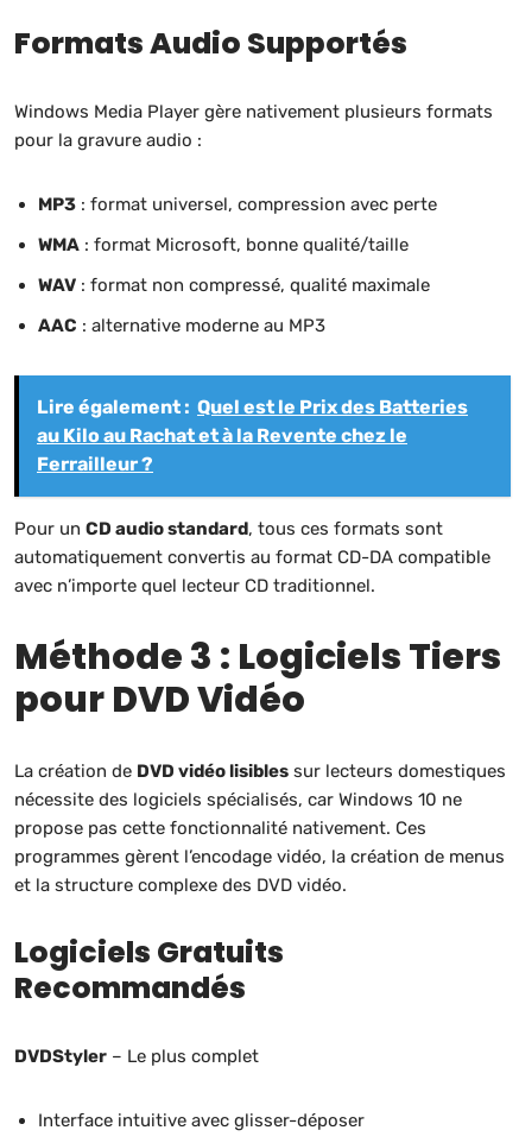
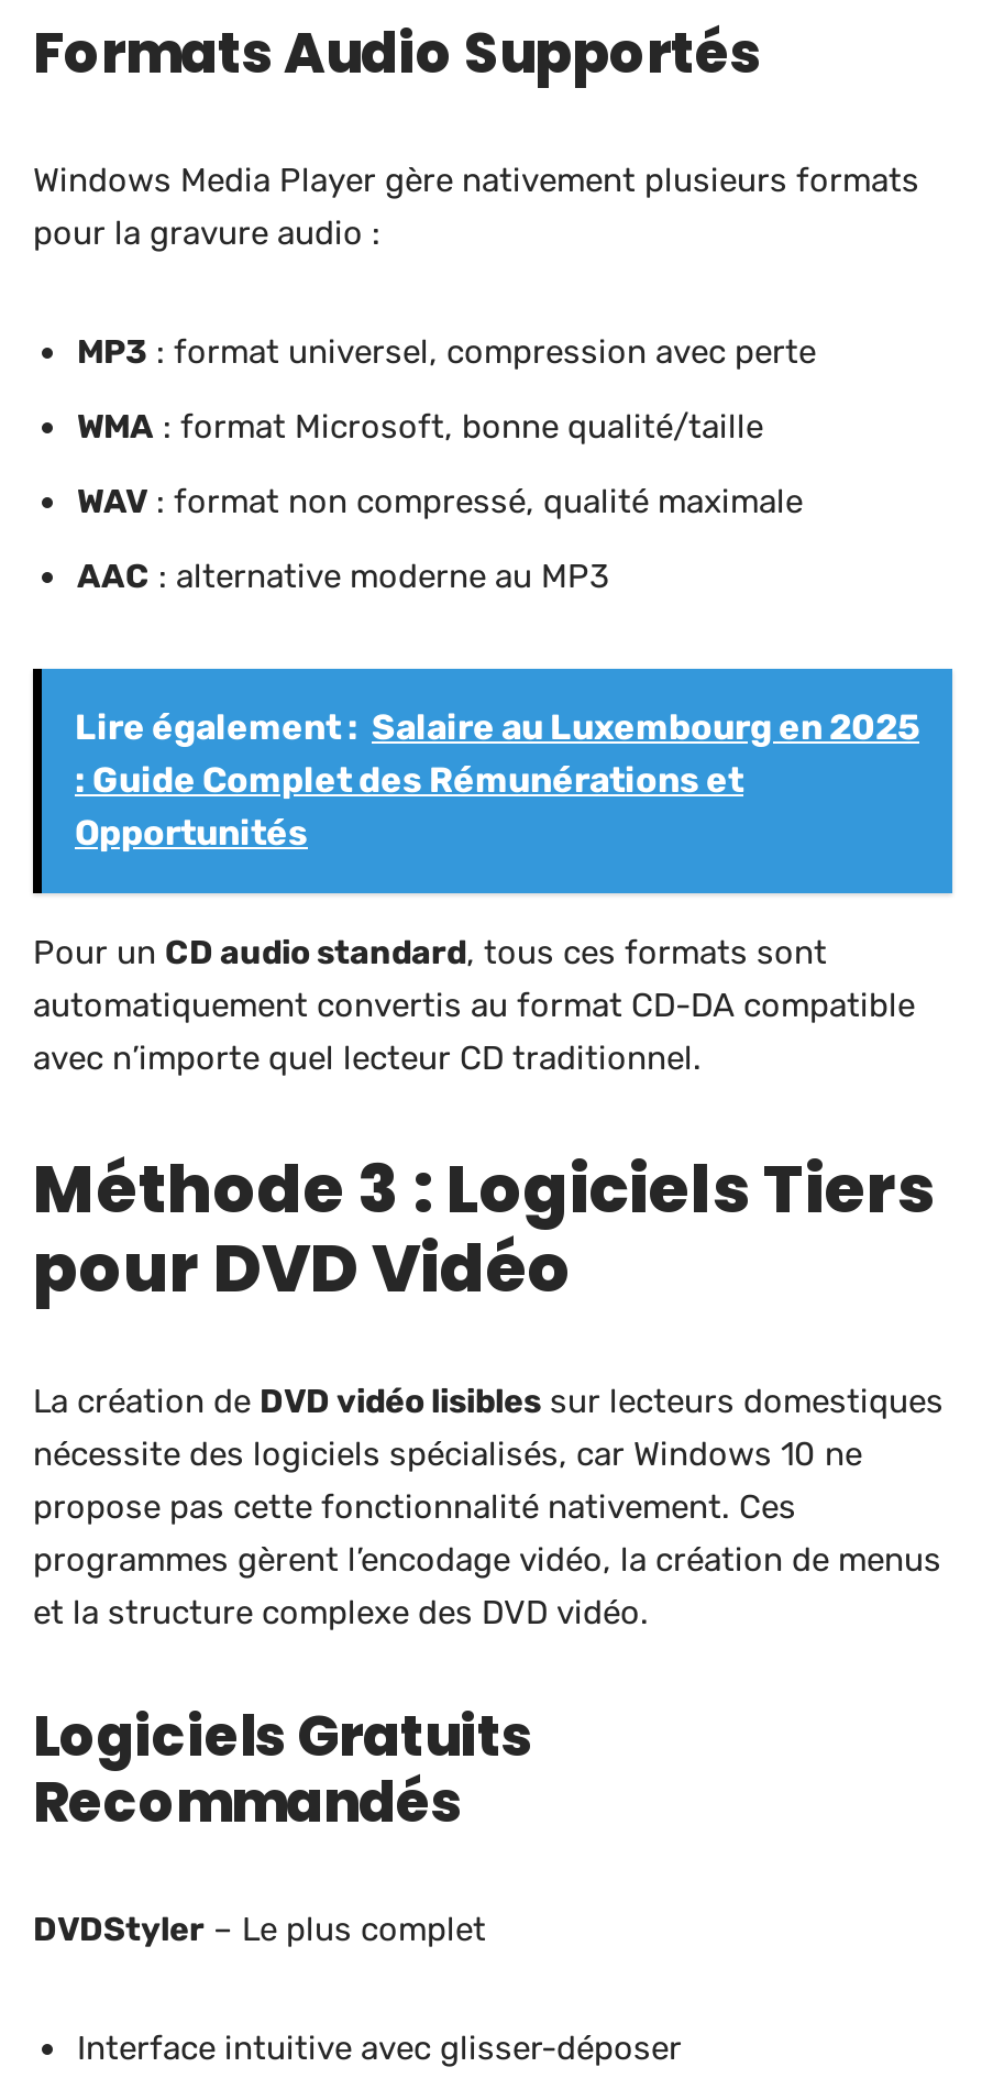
[37,396,468,475] Lire également : Quel est le Prix des Batteries | au Kilo au Rachat et à la Revente chez le | Ferrailleur ? -> [75,706,919,854] Lire également : Salaire au Luxembourg en 2025 | : Guide Complet des Rémunérations et | Opportunités

